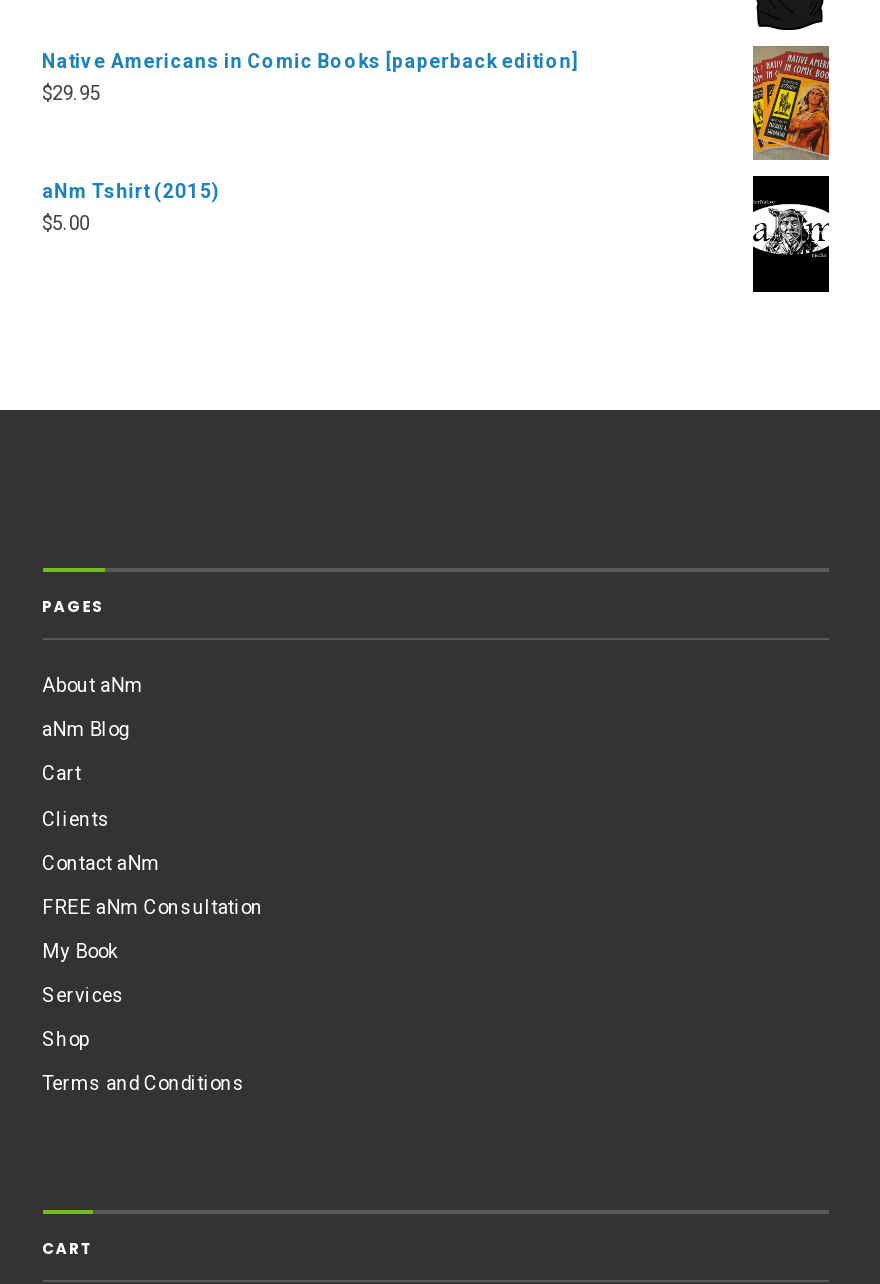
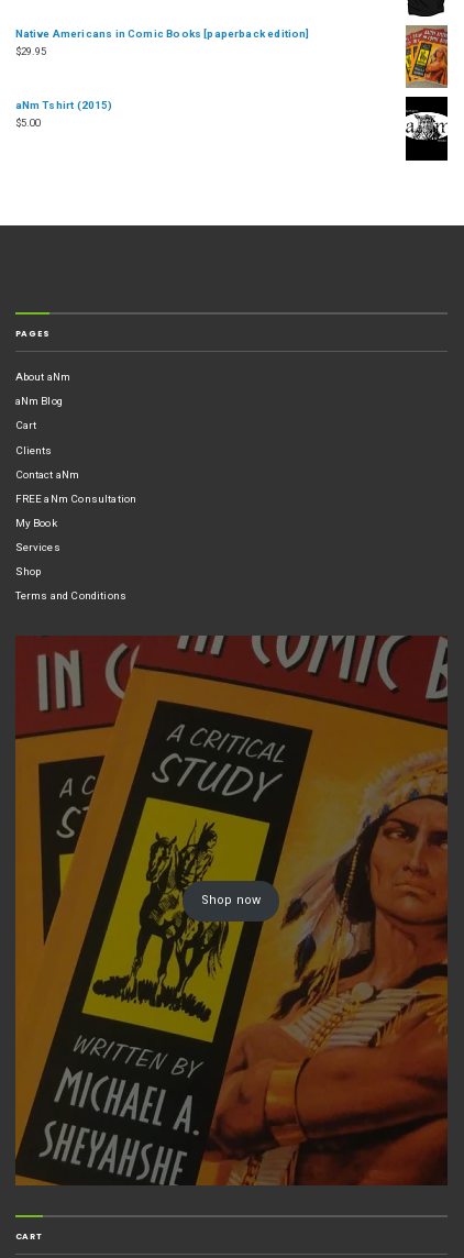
none -> [15,636,448,1185] [image] | Shop now

